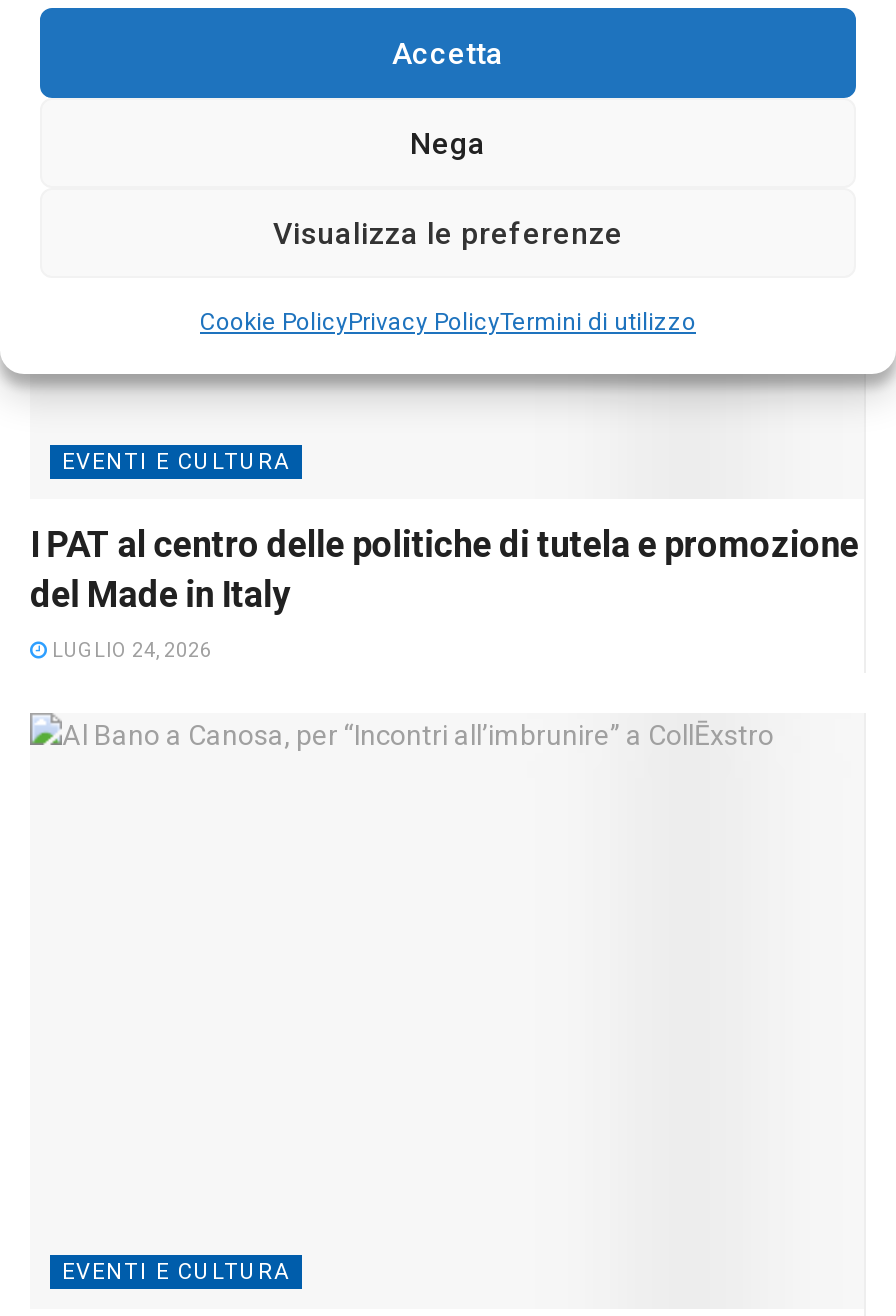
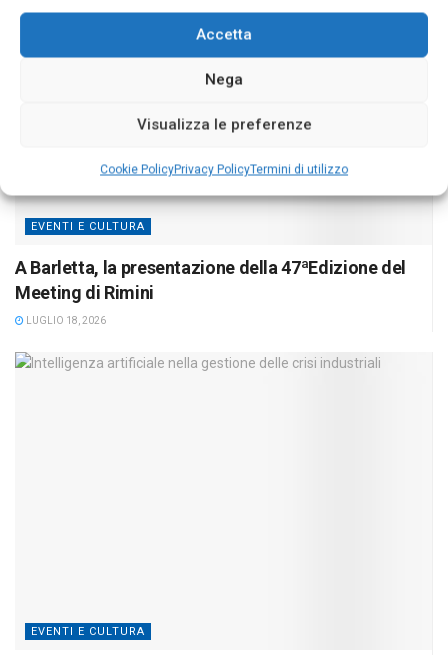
[30,522,859,614] I PAT al centro delle politiche di tutela e promozione | del Made in Italy -> [15,257,406,303] A Barletta, la presentazione della 47ªEdizione del | Meeting di Rimini
[48,638,212,660] LUGLIO 24, 2026 -> [24,315,106,326] LUGLIO 18, 2026

